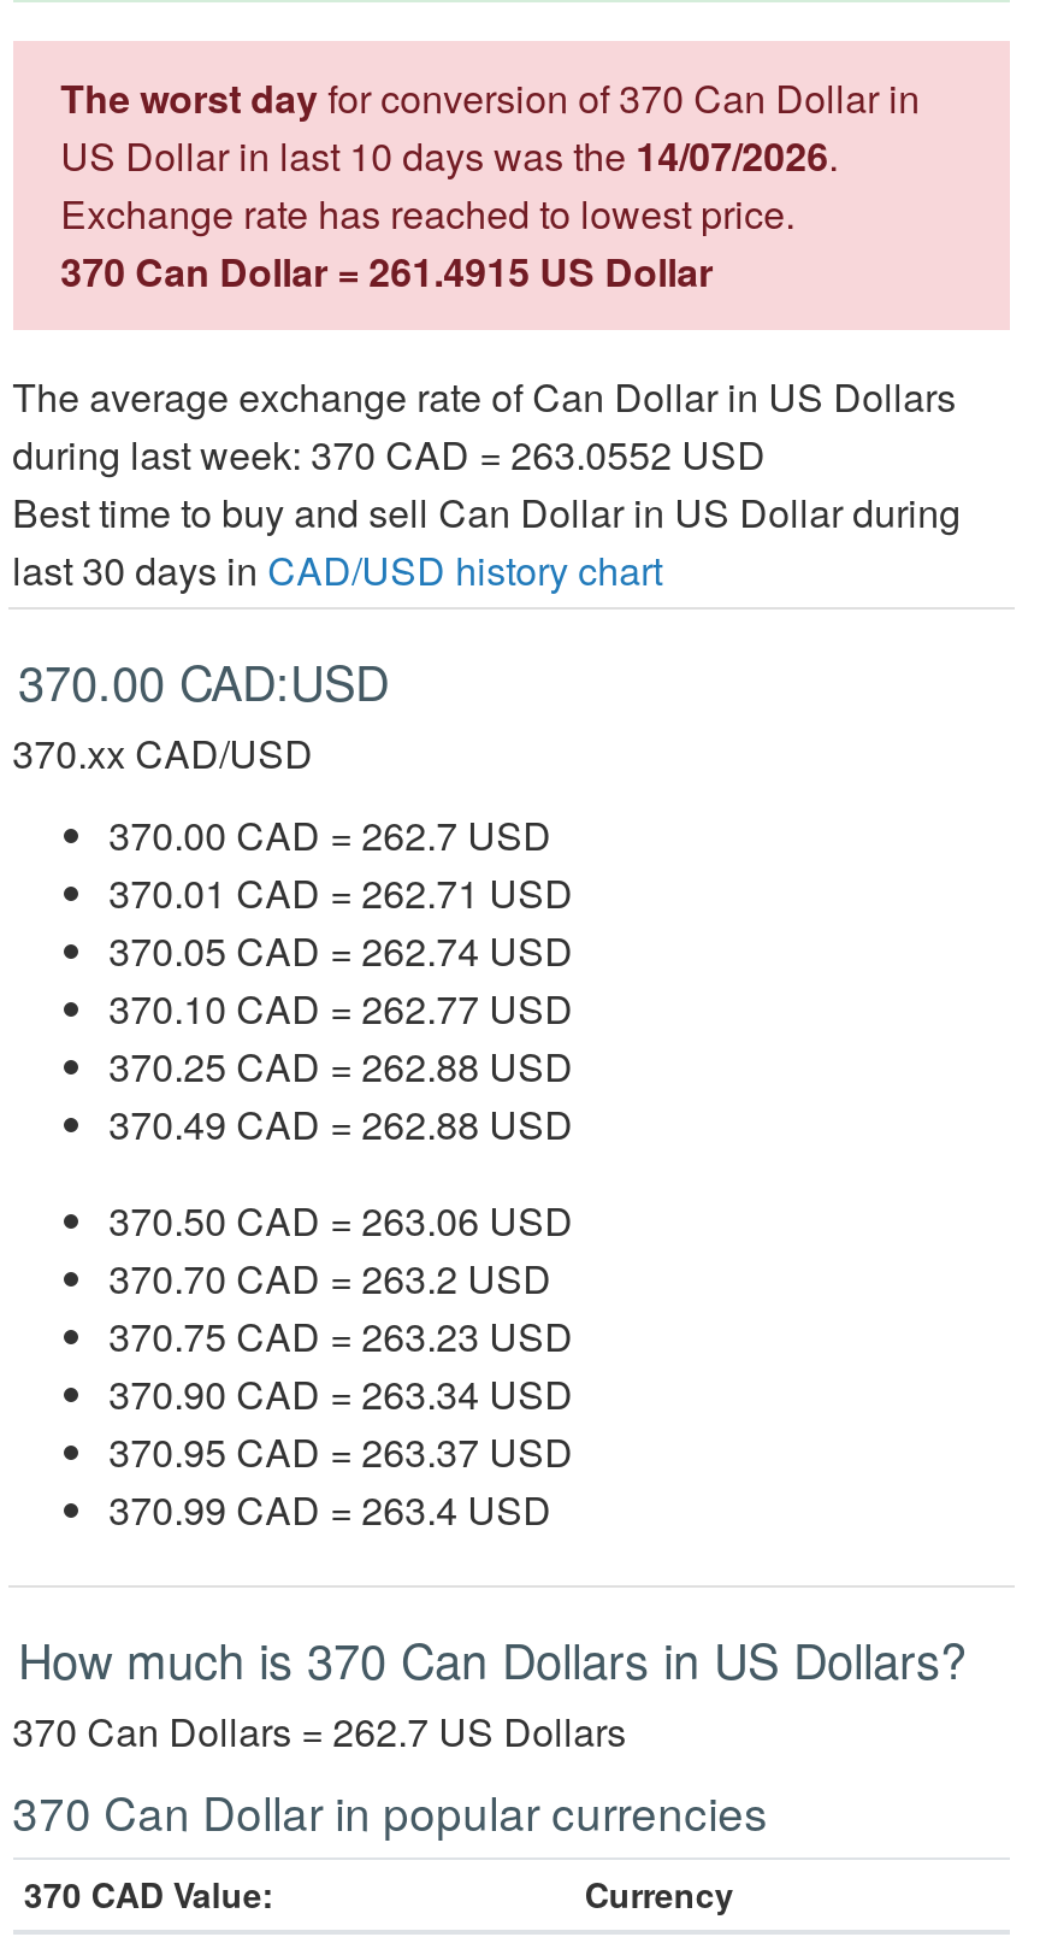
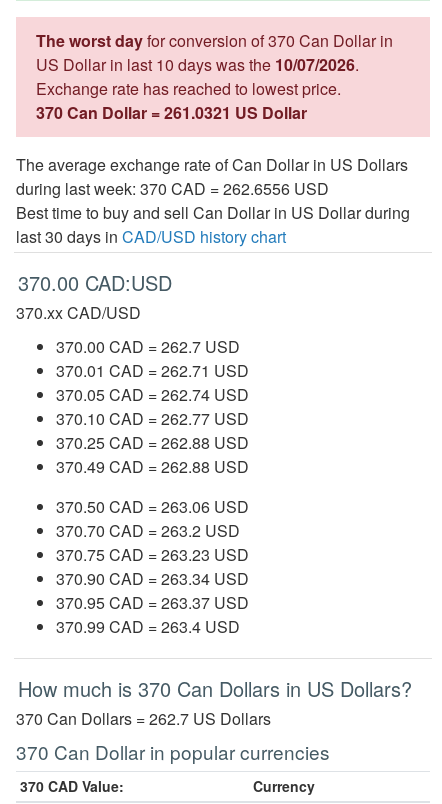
[60,126,838,182] US Dollar in last 10 days was the 14/07/2026. -> [36,52,359,75] US Dollar in last 10 days was the 10/07/2026.
[60,242,713,298] 370 Can Dollar = 261.4915 US Dollar -> [36,100,307,123] 370 Can Dollar = 261.0321 US Dollar
[12,425,766,481] during last week: 370 CAD = 263.0552 USD -> [16,176,329,199] during last week: 370 CAD = 262.6556 USD

